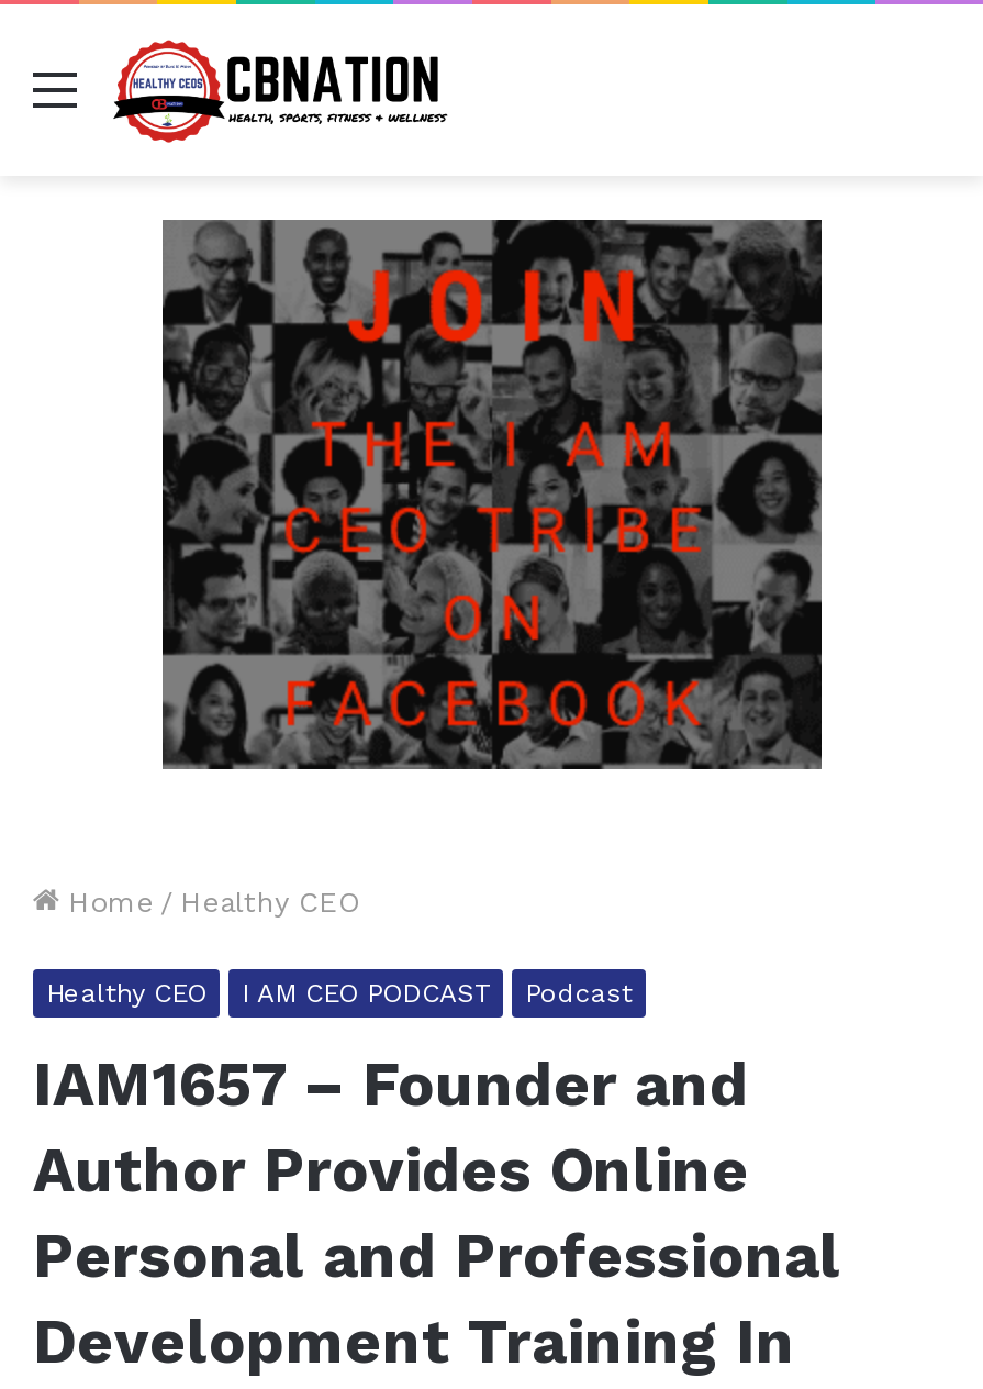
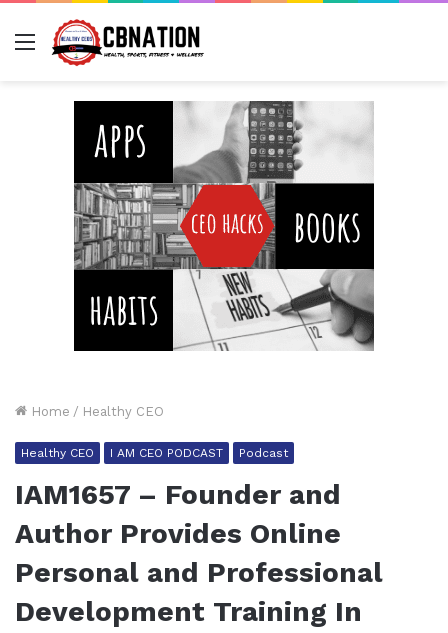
[160,218,824,771] [image] -> [74,101,375,352] [image]

